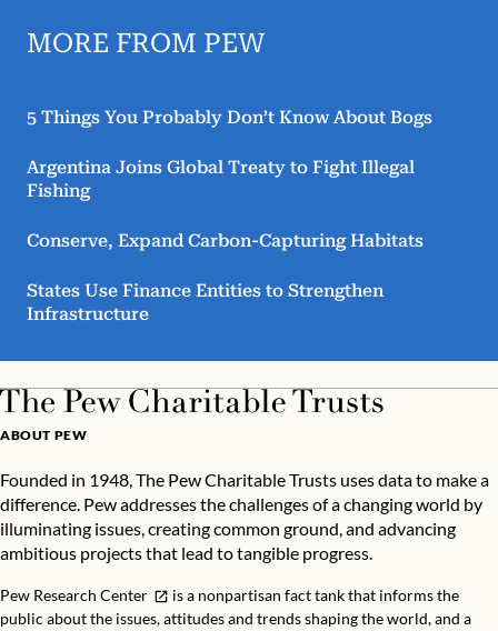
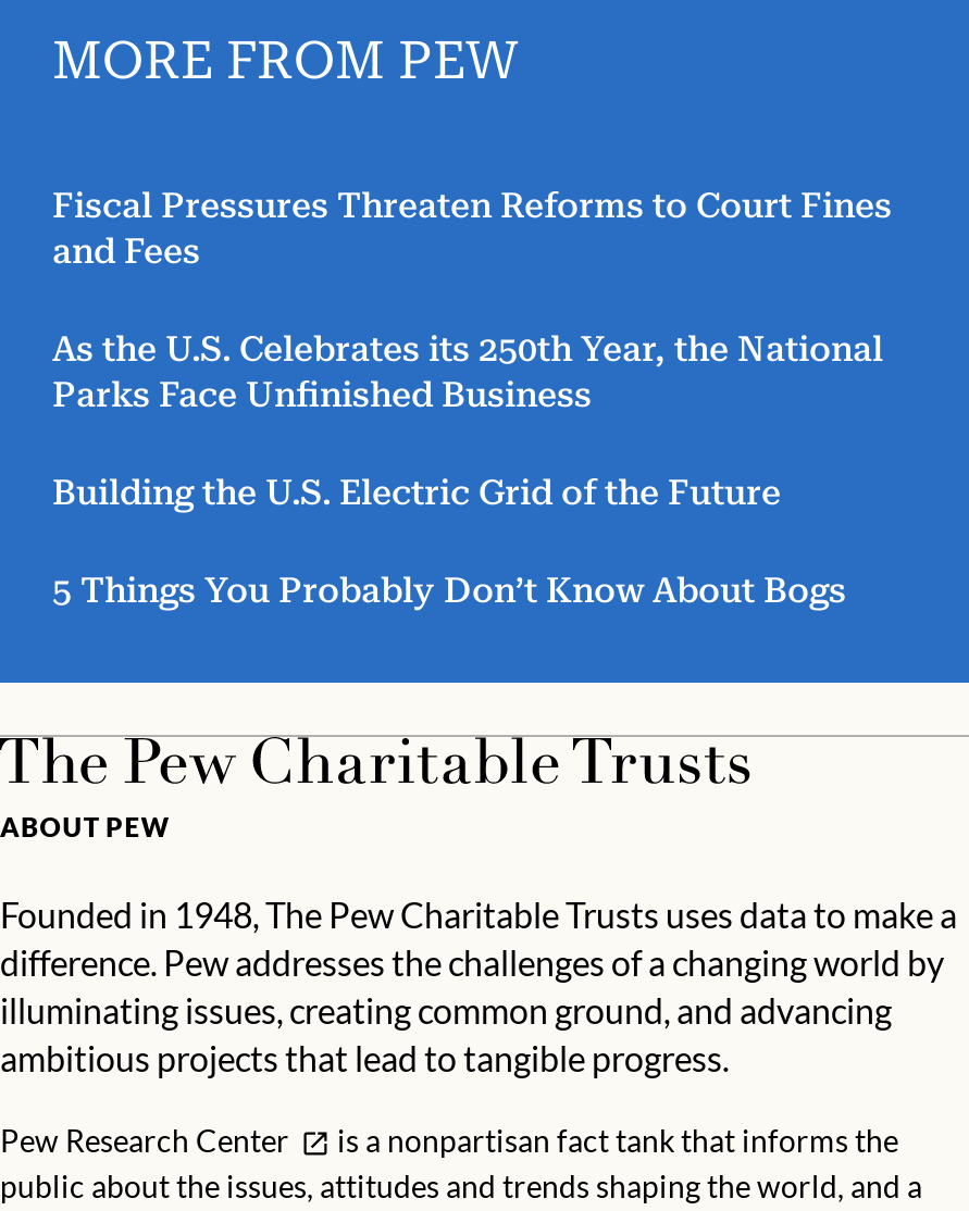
none -> [52,185,892,513] Fiscal Pressures Threaten Reforms to Court Fines | and Fees | As the U.S. Celebrates its 250th Year, the National | Parks Face Unfinished Business | Building the U.S. Electric Grid of the Future
moved [27,107,432,128] -> [52,570,846,611]: 5 Things You Probably Don’t Know About Bogs
[27,157,424,324] Argentina Joins Global Treaty to Fight Illegal | Fishing | Conserve, Expand Carbon-Capturing Habitats | States Use Finance Entities to Strengthen | Infrastructure -> none

